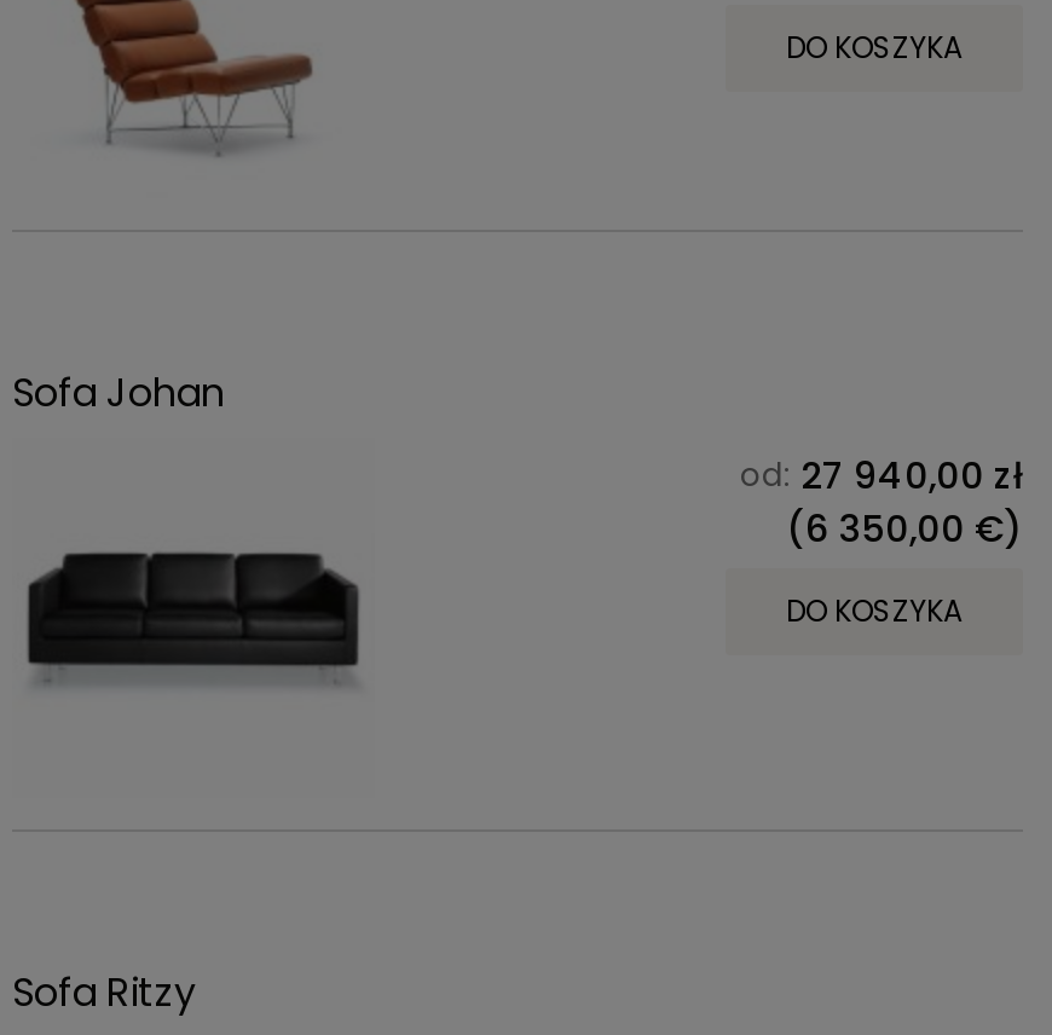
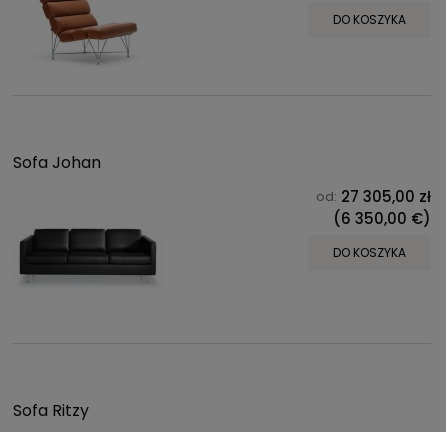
[740,451,1023,501] od: 27 940,00 zł -> [316,186,431,207] od: 27 305,00 zł

